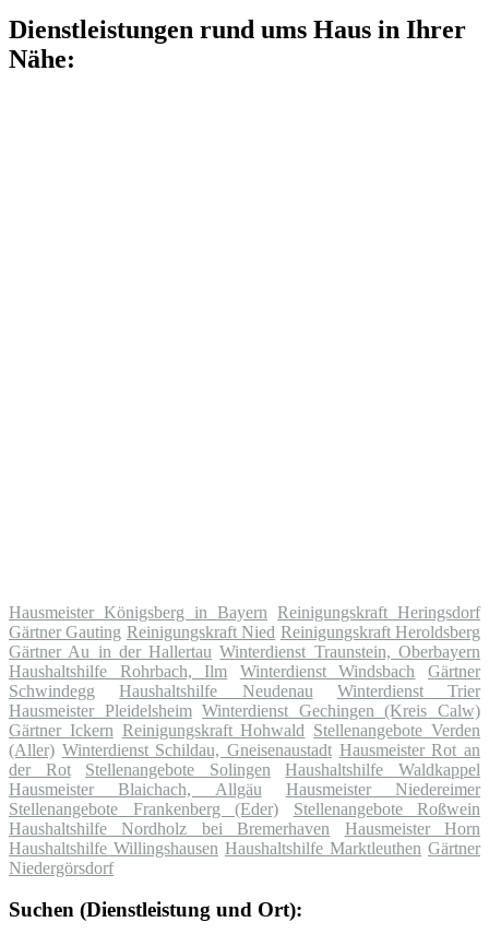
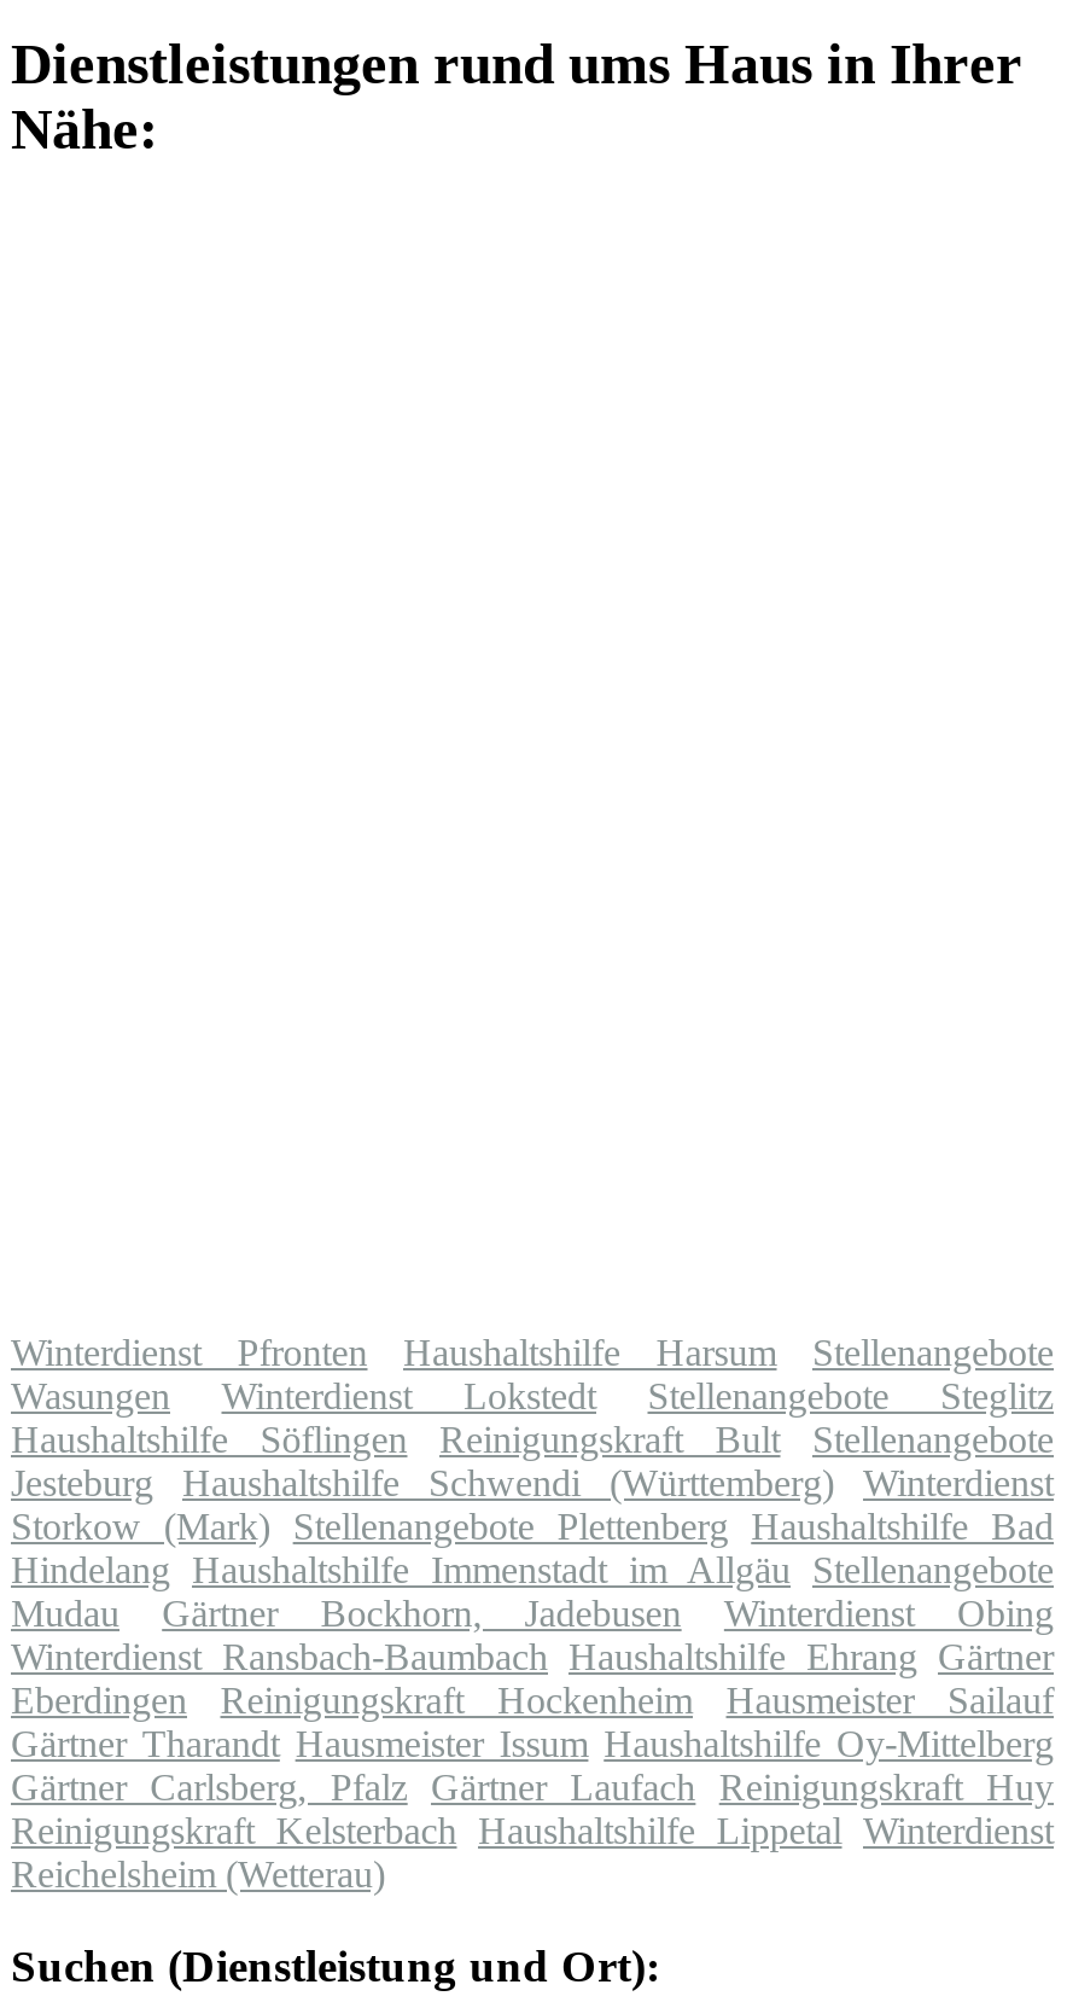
[9,602,480,877] Hausmeister Königsberg in Bayern Reinigungskraft Heringsdorf | Gärtner Gauting Reinigungskraft Nied Reinigungskraft Heroldsberg | Gärtner Au in der Hallertau Winterdienst Traunstein, Oberbayern | Haushaltshilfe Rohrbach, Ilm | Winterdienst Windsbach | Gärtner | Schwindegg | Haushaltshilfe Neudenau | Winterdienst Trier | Hausmeister Pleidelsheim Winterdienst Gechingen (Kreis Calw) | Gärtner Ickern Reinigungskraft Hohwald Stellenangebote Verden | (Aller) Winterdienst Schildau, Gneisenaustadt Hausmeister Rot an | der Rot | Stellenangebote Solingen | Haushaltshilfe Waldkappel | Hausmeister Blaichach, Allgäu | Hausmeister Niedereimer | Stellenangebote Frankenberg (Eder) | Stellenangebote Roßwein | Haushaltshilfe Nordholz bei Bremerhaven | Hausmeister Horn | Haushaltshilfe Willingshausen Haushaltshilfe Marktleuthen Gärtner | Niedergörsdorf -> [11,1331,1054,1893] Winterdienst Pfronten | Haushaltshilfe Harsum | Stellenangebote | Wasungen | Winterdienst Lokstedt | Stellenangebote Steglitz | Haushaltshilfe Söflingen | Reinigungskraft Bult | Stellenangebote | Jesteburg | Haushaltshilfe Schwendi (Württemberg) | Winterdienst | Storkow (Mark) Stellenangebote Plettenberg Haushaltshilfe Bad | Hindelang Haushaltshilfe Immenstadt im Allgäu Stellenangebote | Mudau | Gärtner Bockhorn, Jadebusen | Winterdienst Obing | Winterdienst Ransbach-Baumbach Haushaltshilfe Ehrang Gärtner | Eberdingen | Reinigungskraft Hockenheim | Hausmeister Sailauf | Gärtner Tharandt Hausmeister Issum Haushaltshilfe Oy-Mittelberg | Gärtner Carlsberg, Pfalz Gärtner Laufach Reinigungskraft Huy | Reinigungskraft Kelsterbach Haushaltshilfe Lippetal Winterdienst | Reichelsheim (Wetterau)

